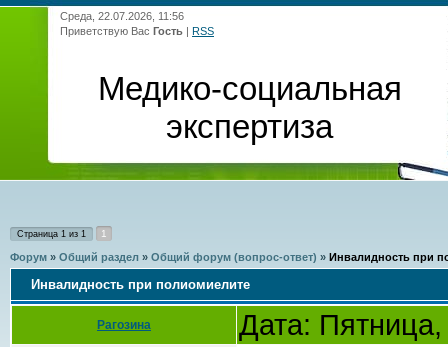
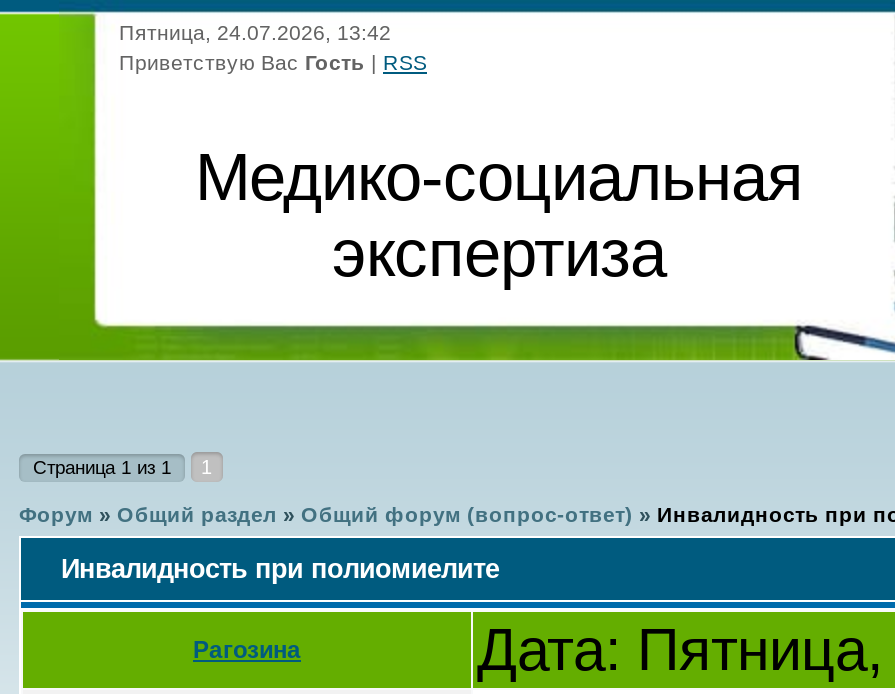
[60,10,184,22] Среда, 22.07.2026, 11:56 -> [119,20,391,44] Пятница, 24.07.2026, 13:42

